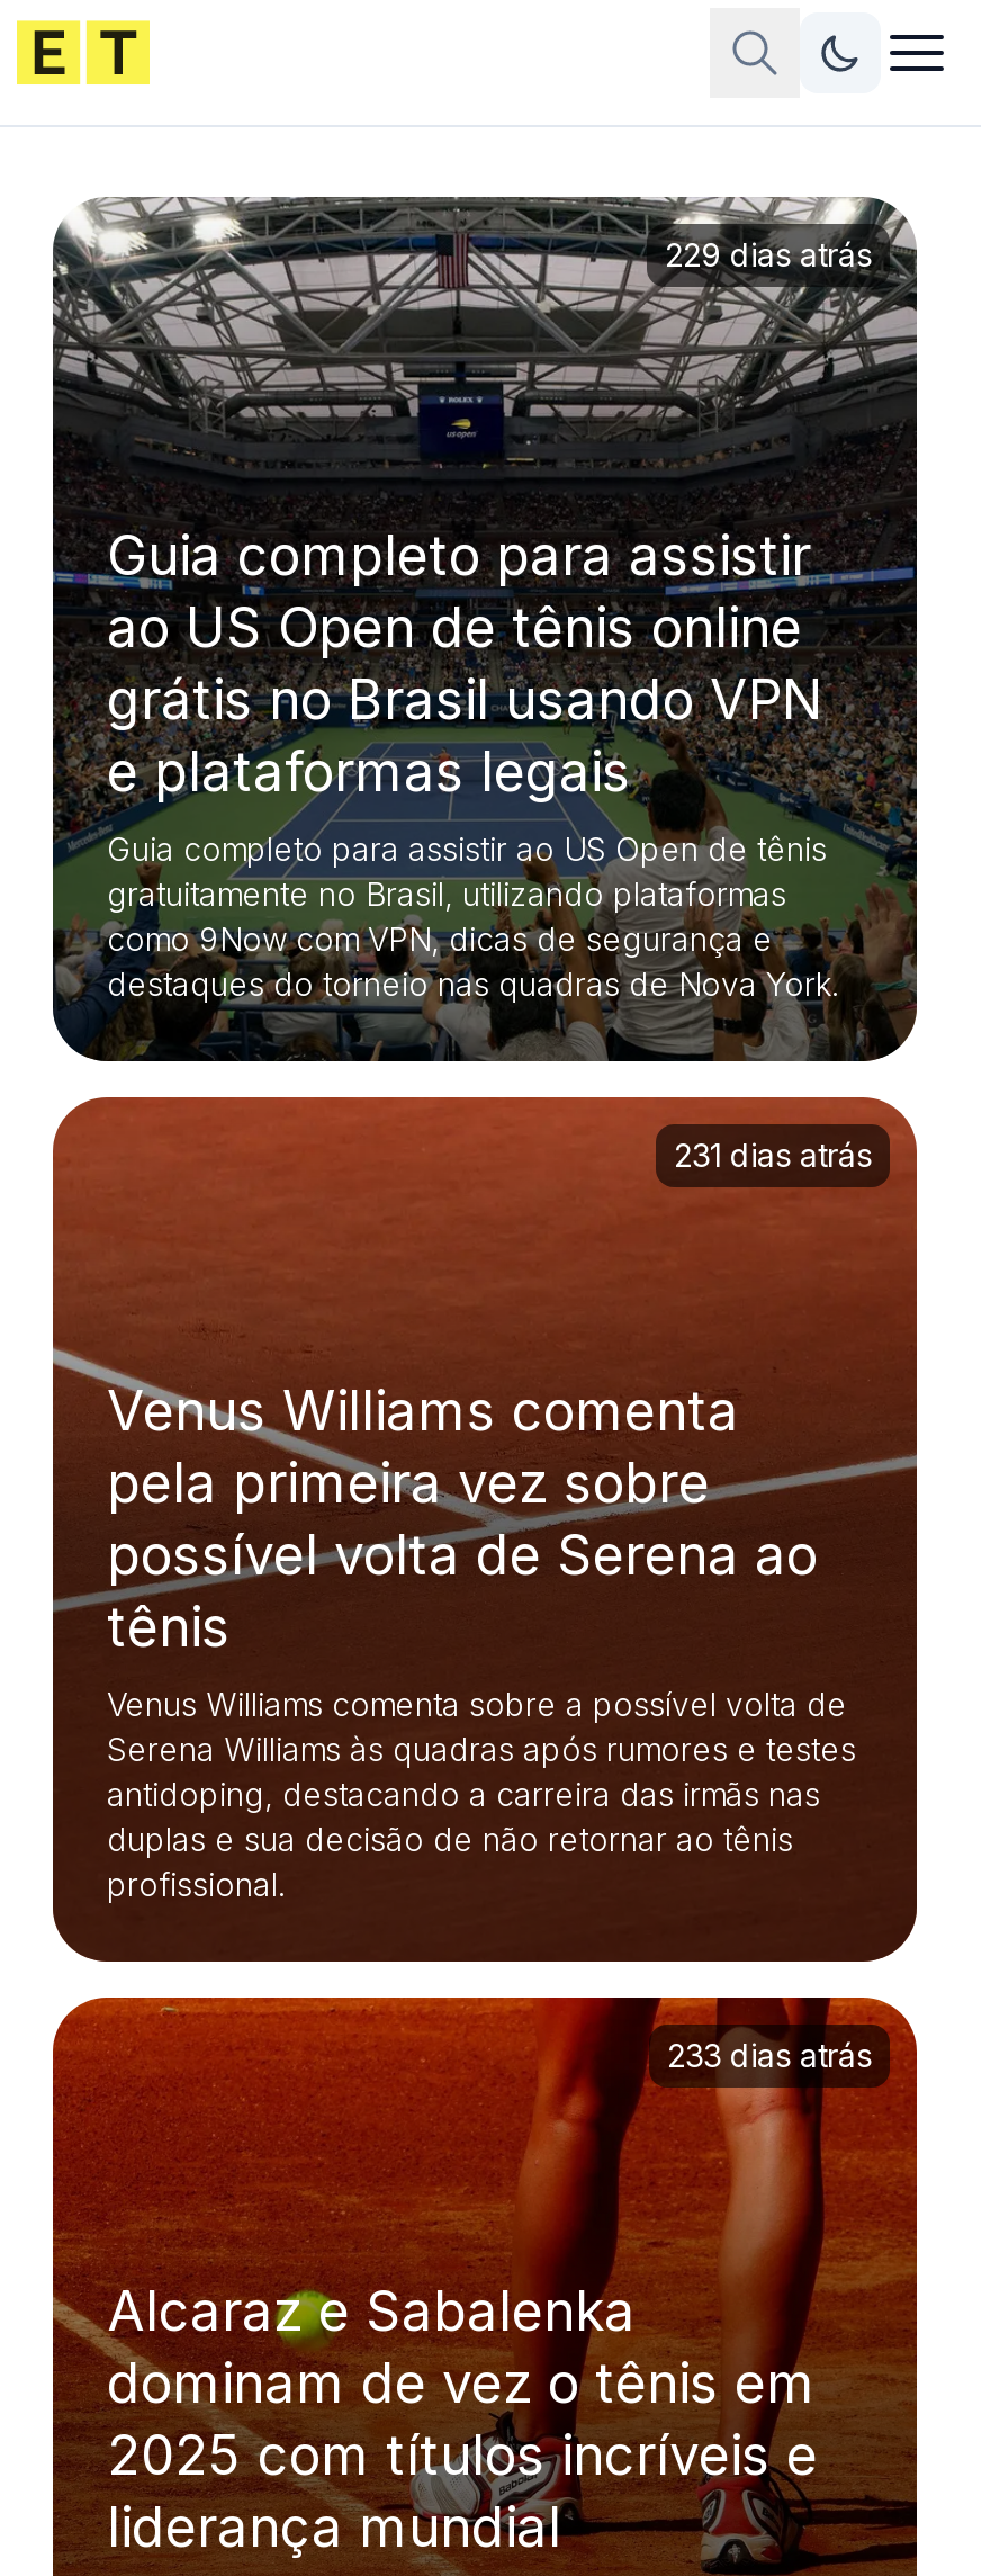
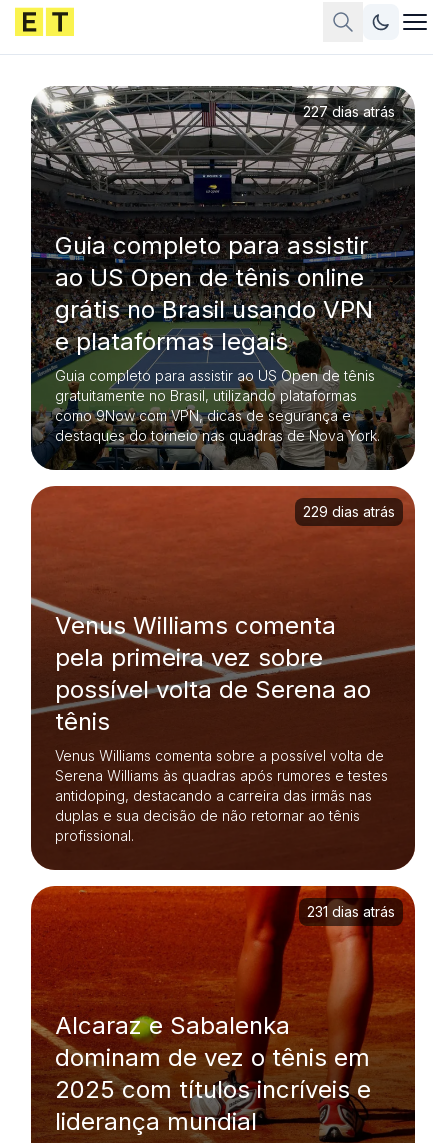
[665,235,872,273] 229 dias atrás -> [303,103,395,120] 227 dias atrás
[674,1136,872,1174] 231 dias atrás -> [303,503,395,520] 229 dias atrás
[667,2036,872,2074] 233 dias atrás -> [307,903,395,920] 231 dias atrás

